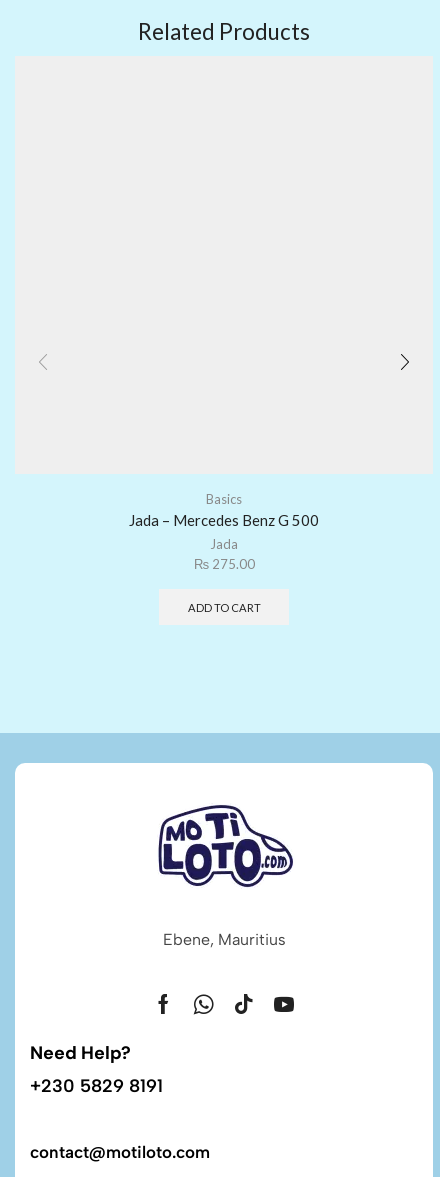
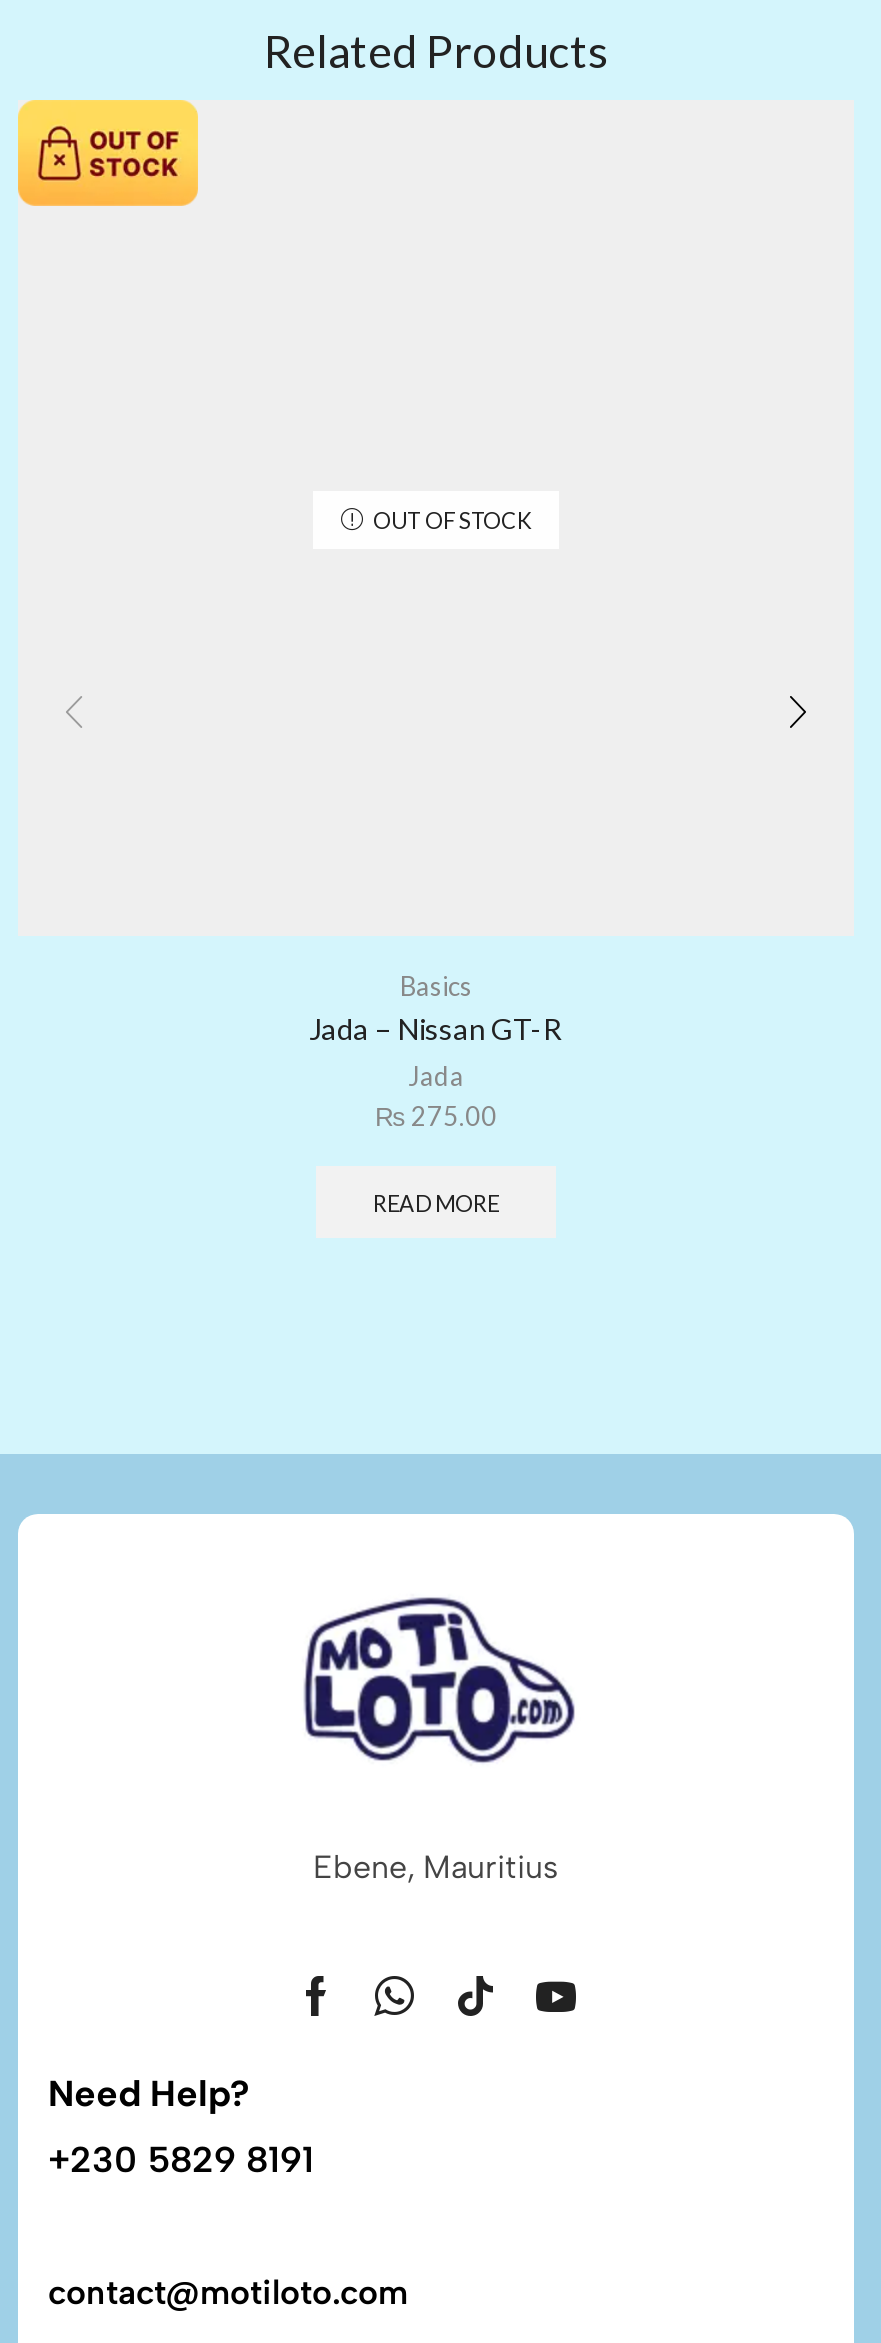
none -> [16,98,200,208] [image]
none -> [373,506,531,532] OUT OF STOCK
[129,511,319,529] Jada – Mercedes Benz G 500 -> [309,1010,563,1046] Jada – Nissan GT-R
[187,601,260,614] ADD TO CART -> [373,1190,499,1216] READ MORE

